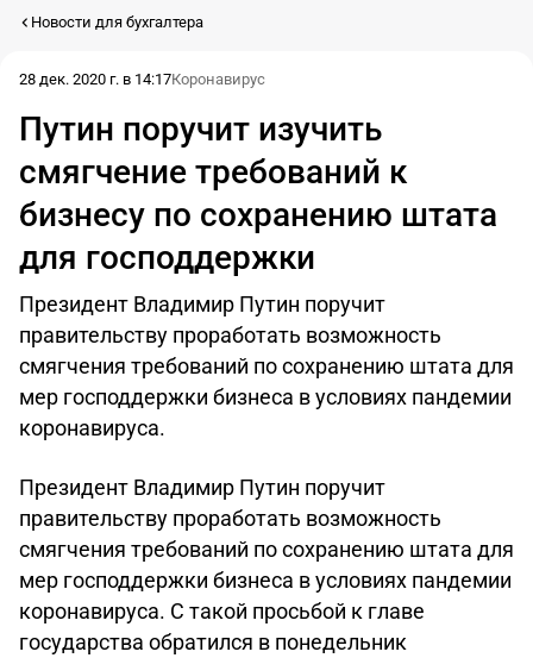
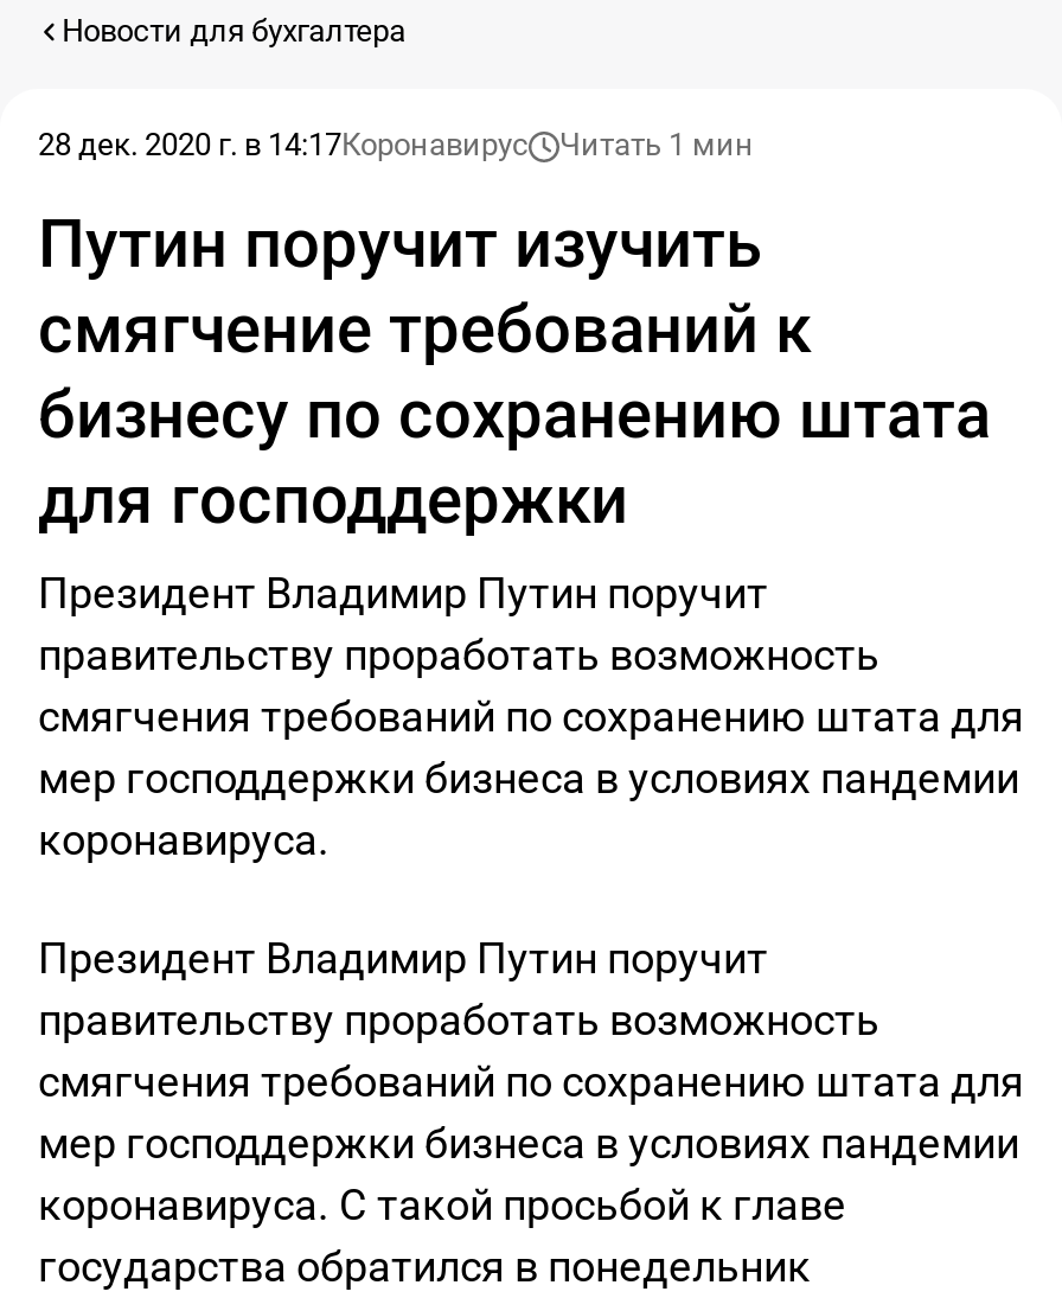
none -> [559,127,754,162] Читать 1 мин

